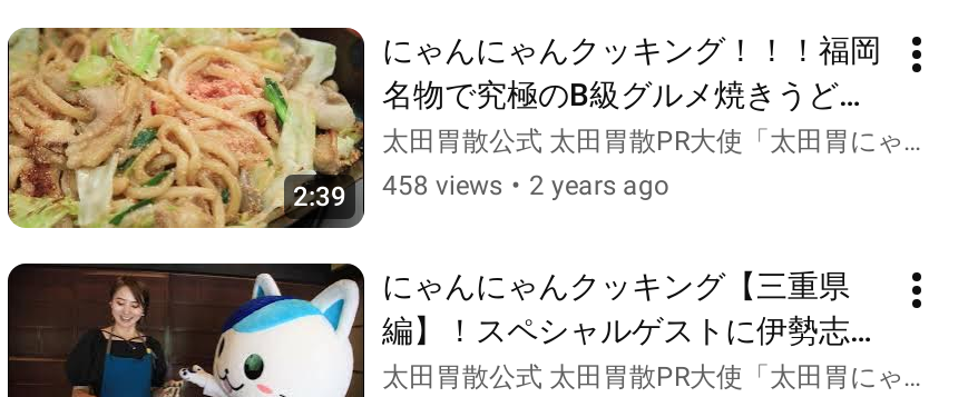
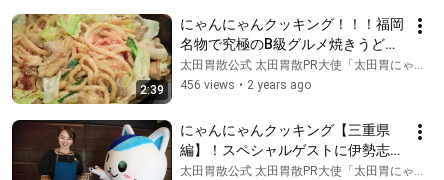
[382,170,669,202] 458 views • 2 years ago -> [180,78,311,92] 456 views • 2 years ago

